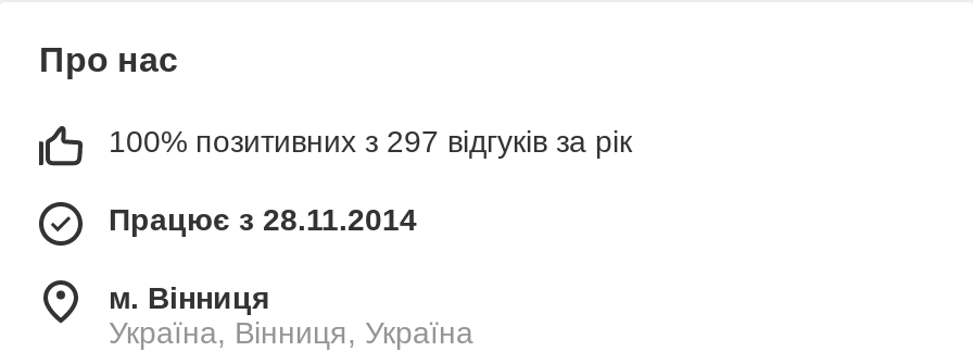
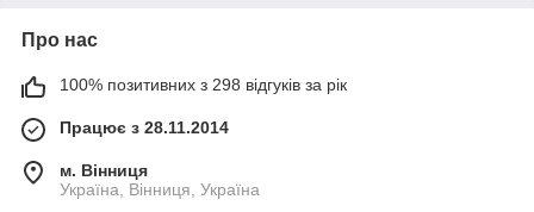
[109,124,632,158] 100% позитивних з 297 відгуків за рік -> [60,75,347,94] 100% позитивних з 298 відгуків за рік

